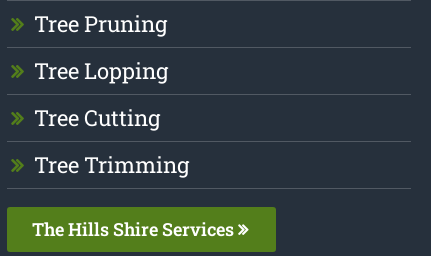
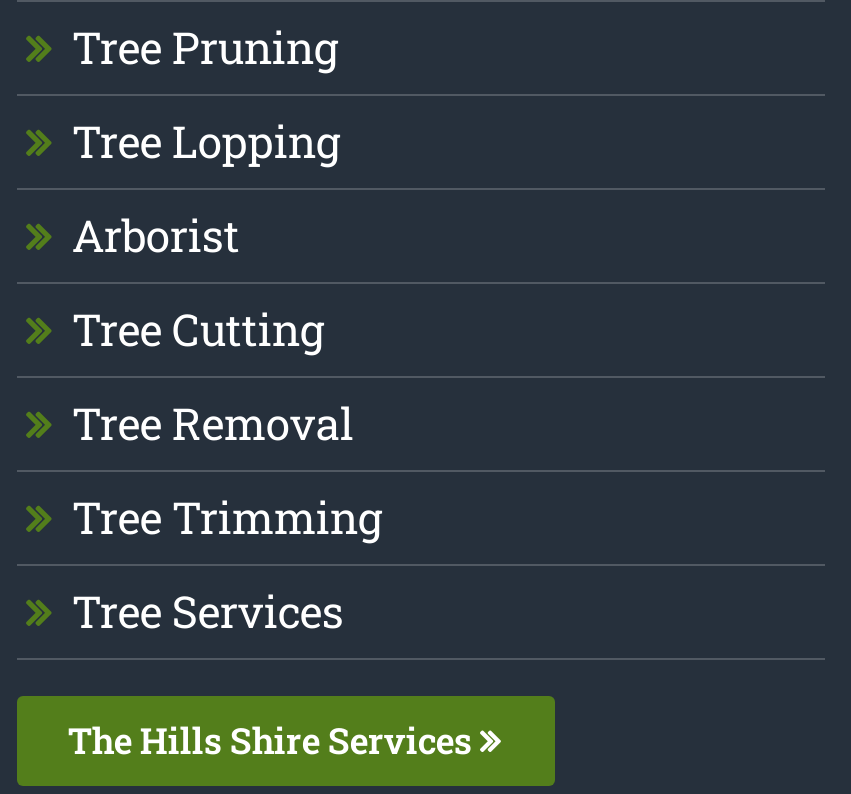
none -> [72,206,240,264] Arborist
none -> [72,394,354,452] Tree Removal
none -> [72,582,344,640] Tree Services

